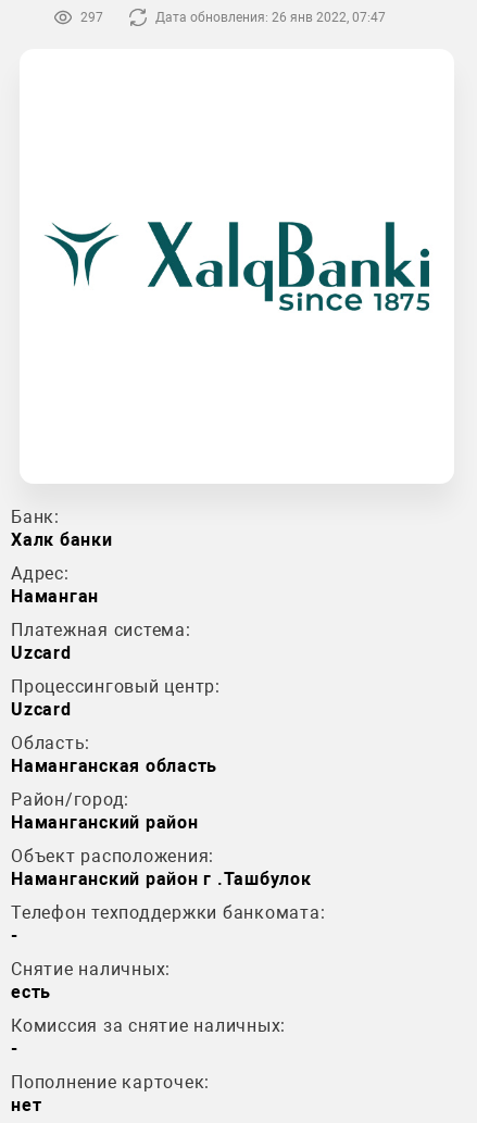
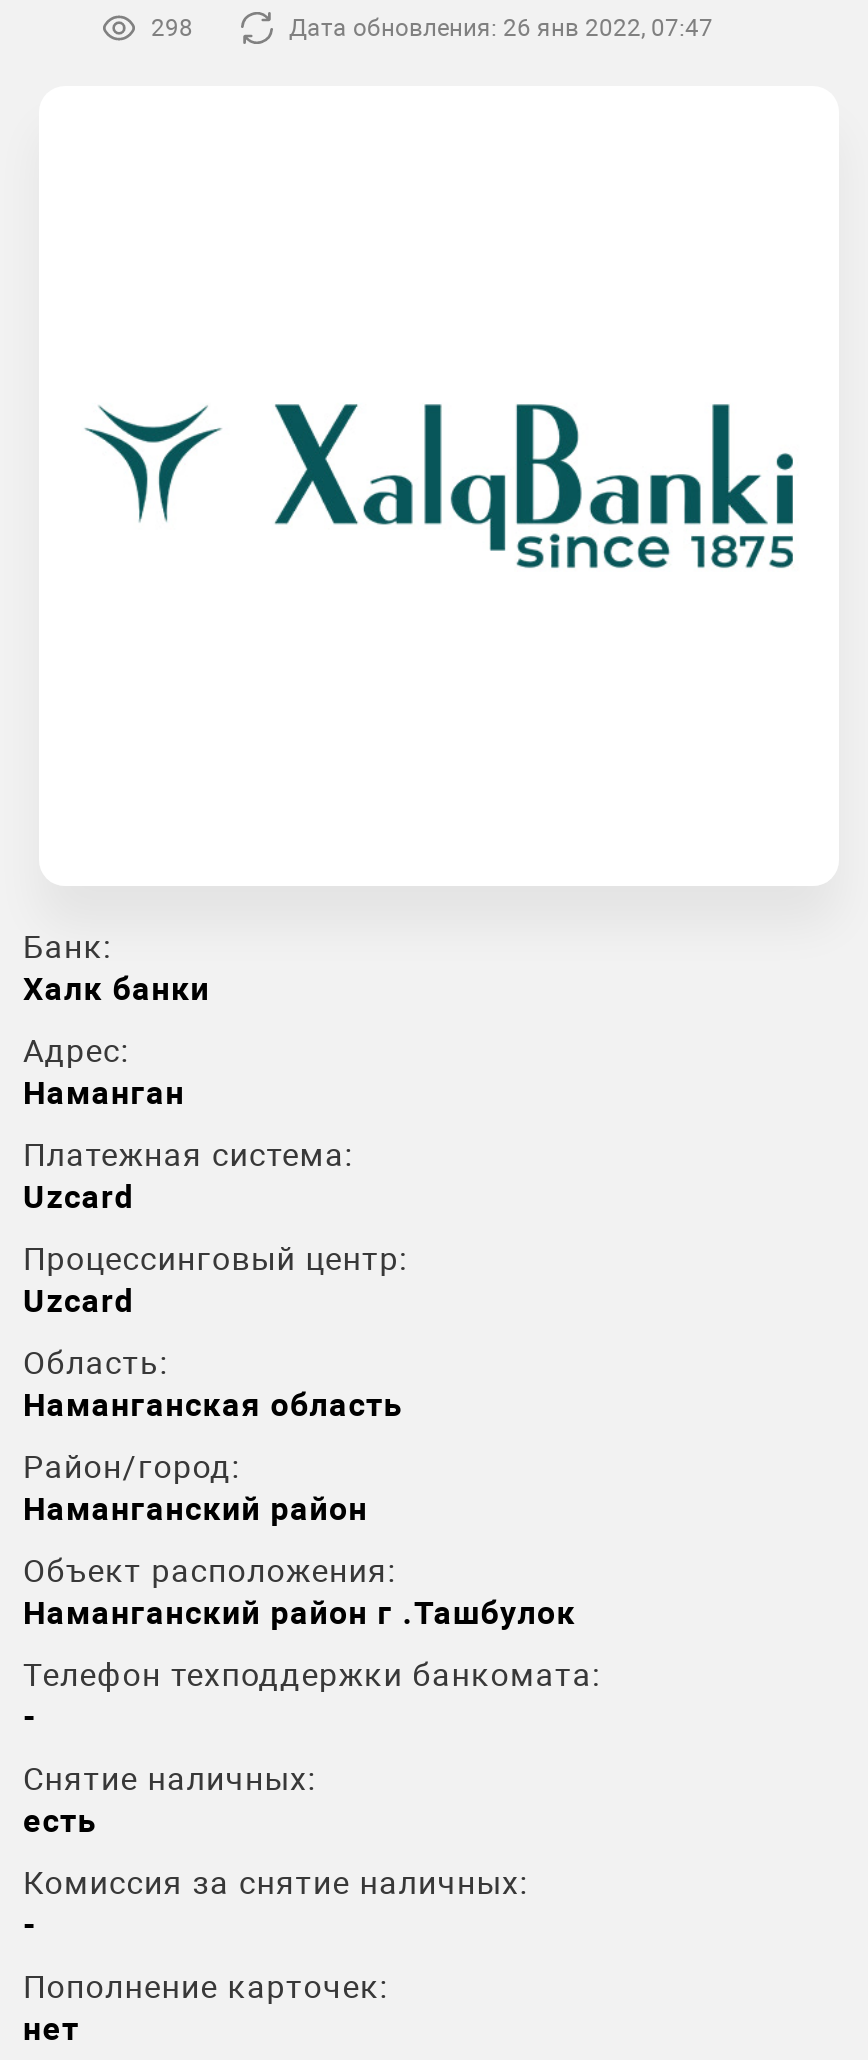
[80,10,103,25] 297 -> [151,14,193,42] 298

